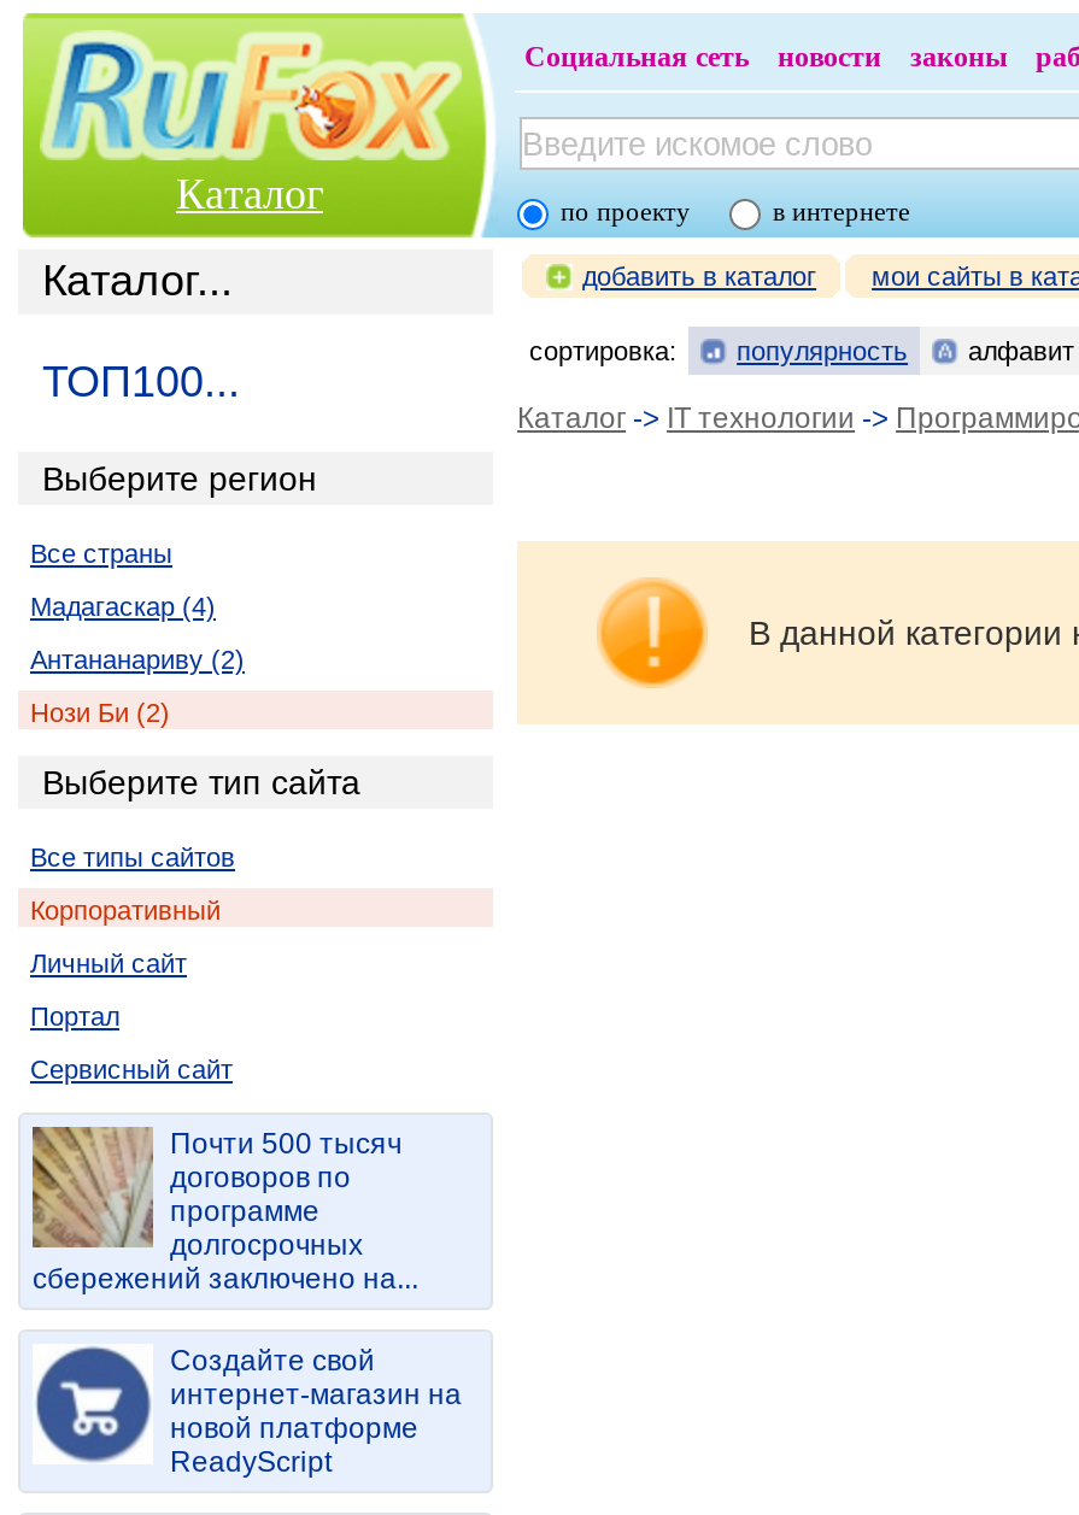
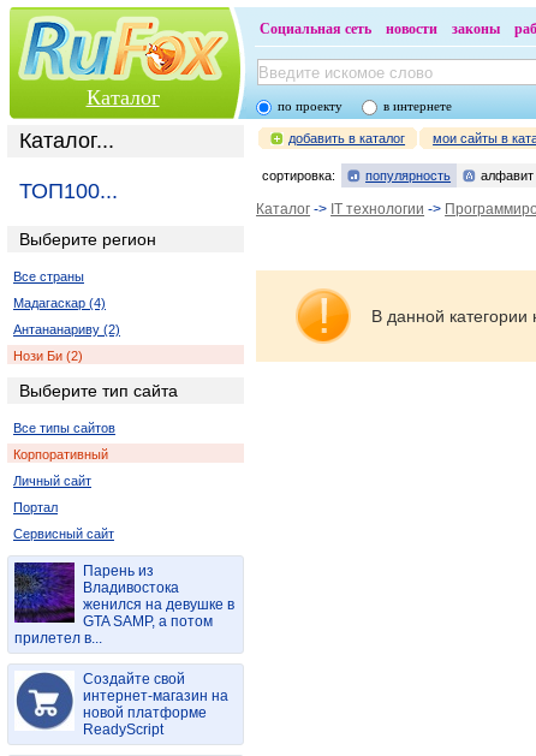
[30,1124,418,1296] [image] | Почти 500 тысяч | договоров по | программе | долгосрочных | сбережений заключено на... -> [13,561,234,647] [image] | Парень из | Владивостока | женился на девушке в | GTA SAMP, а потом | прилетел в...

